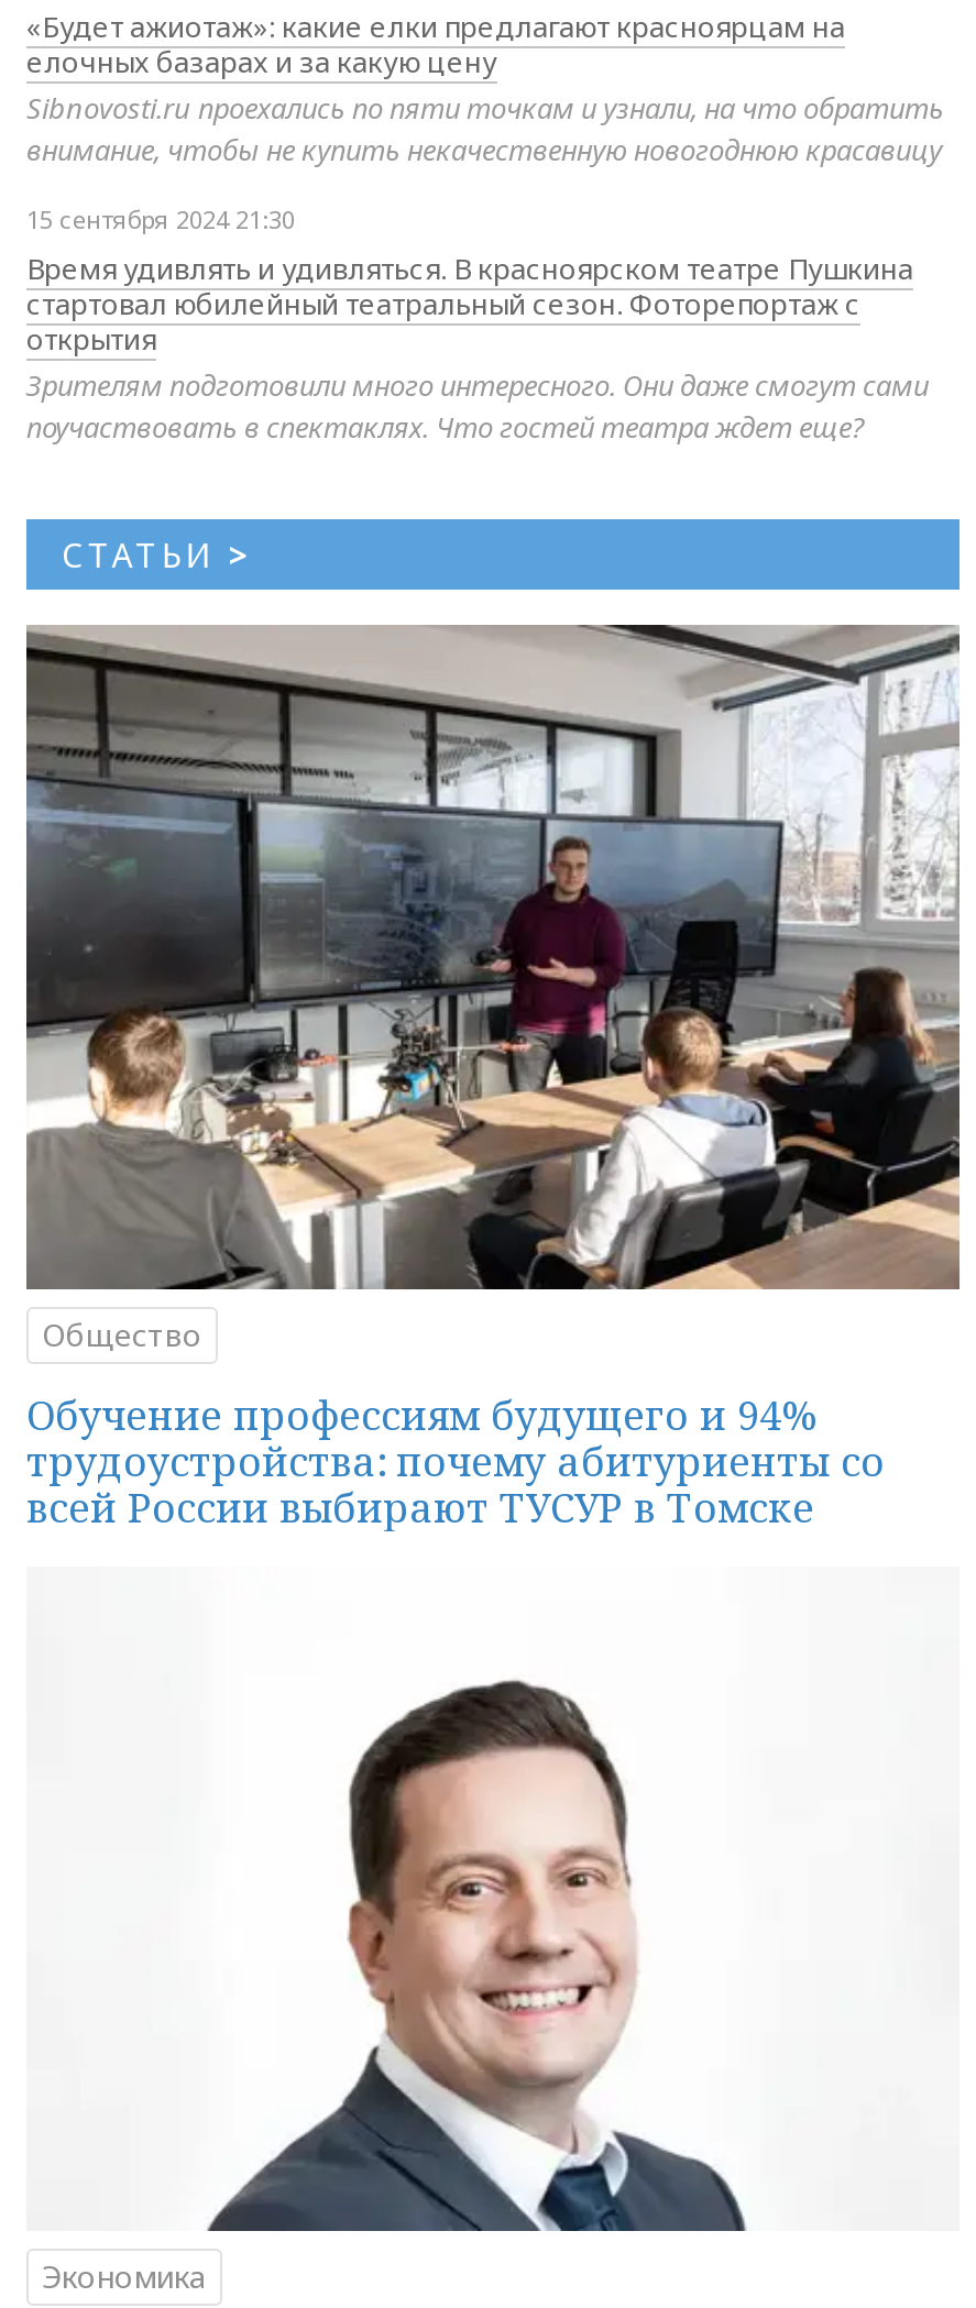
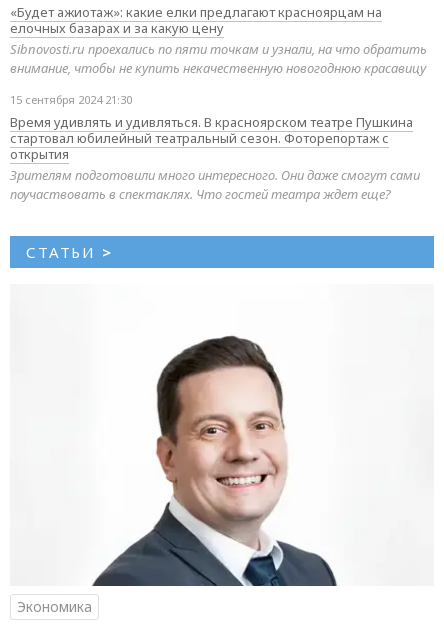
[24,623,962,1534] [image] | Общество | Обучение профессиям будущего и 94% | трудоустройства: почему абитуриенты со | всей России выбирают ТУСУР в Томске -> none

